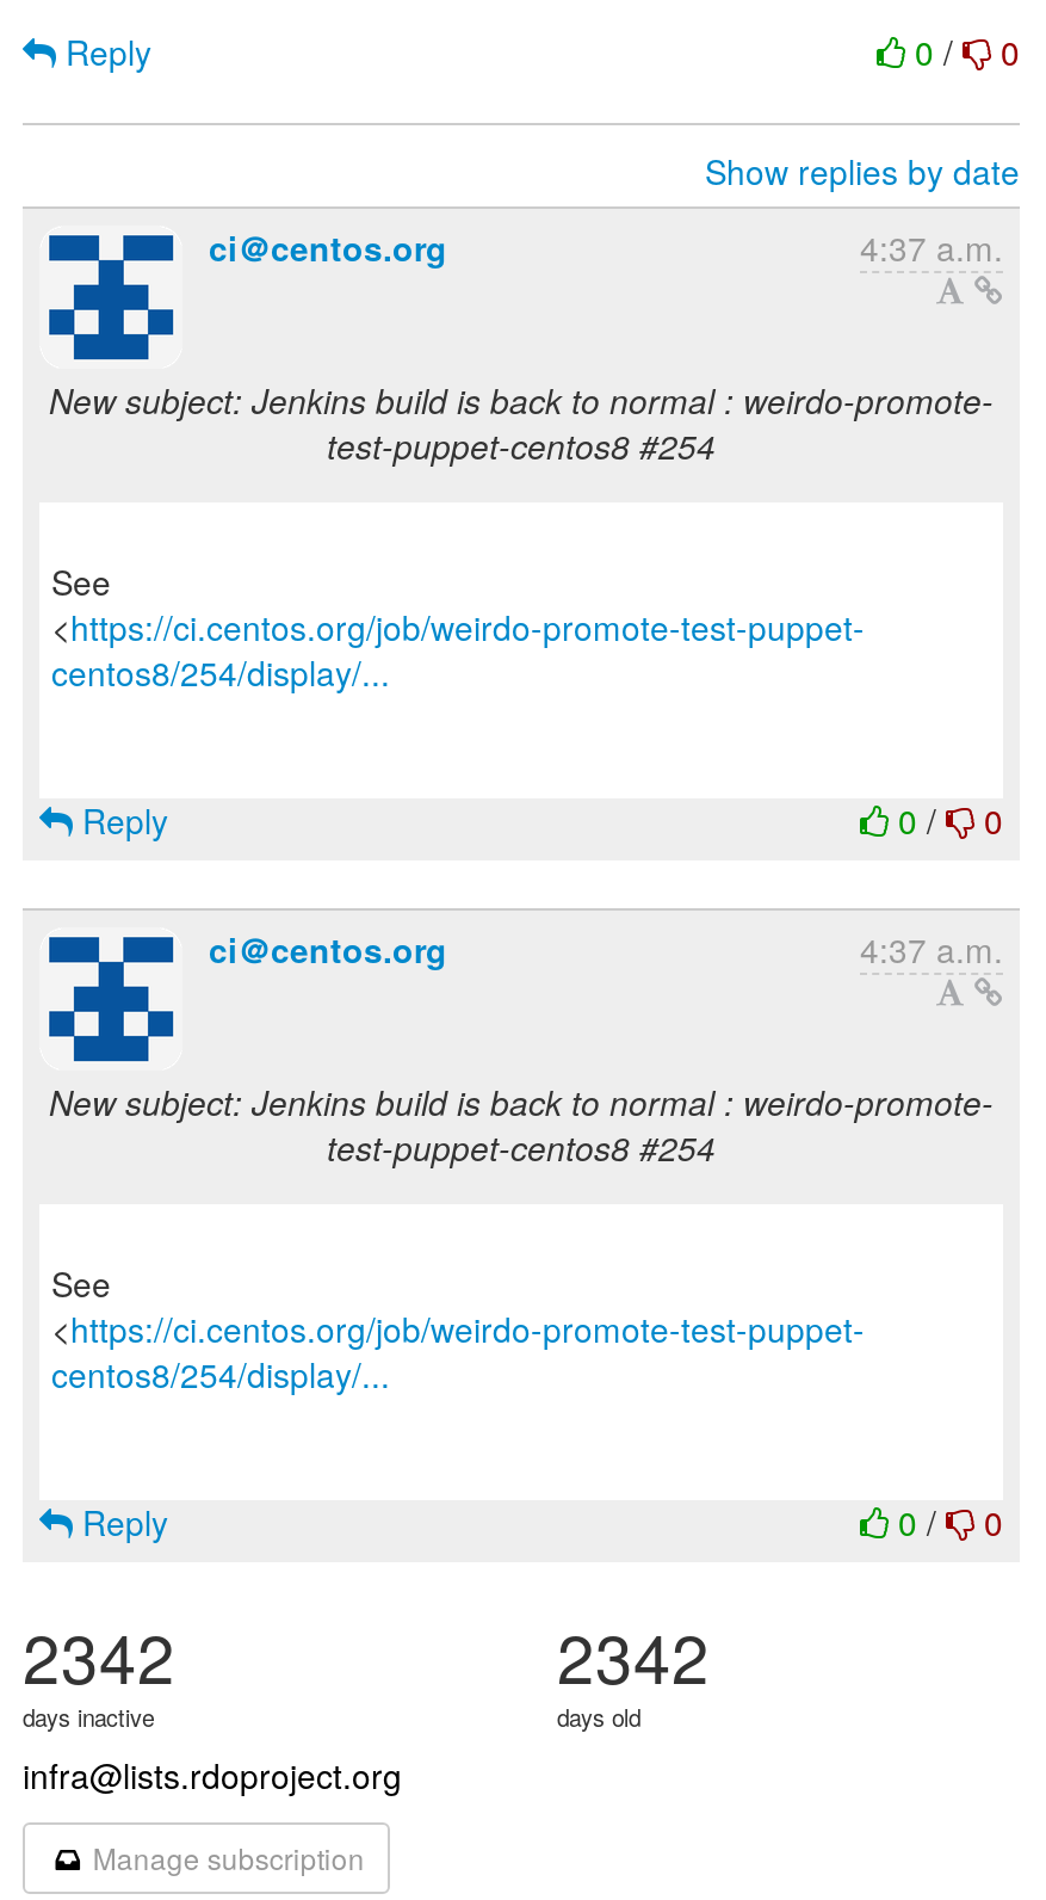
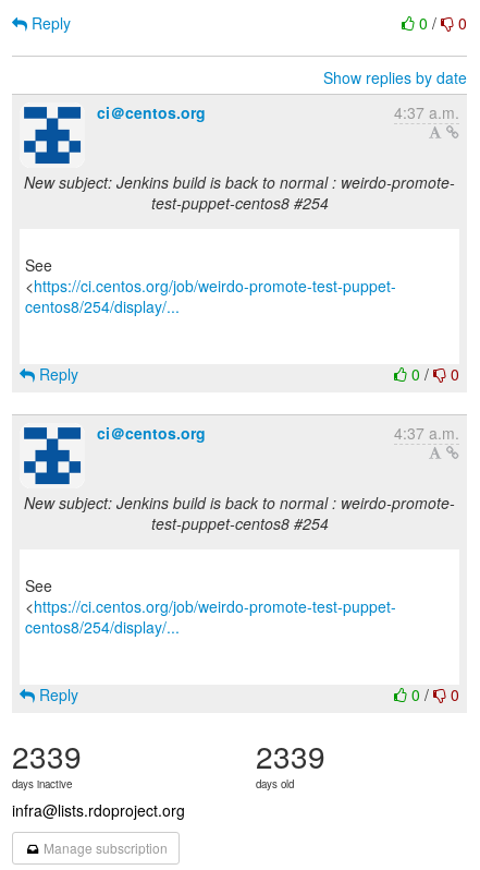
[23,1608,175,1703] 2342 -> [12,734,82,777] 2339
[557,1608,710,1703] 2342 -> [256,734,325,777] 2339

